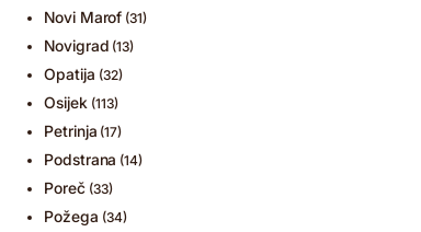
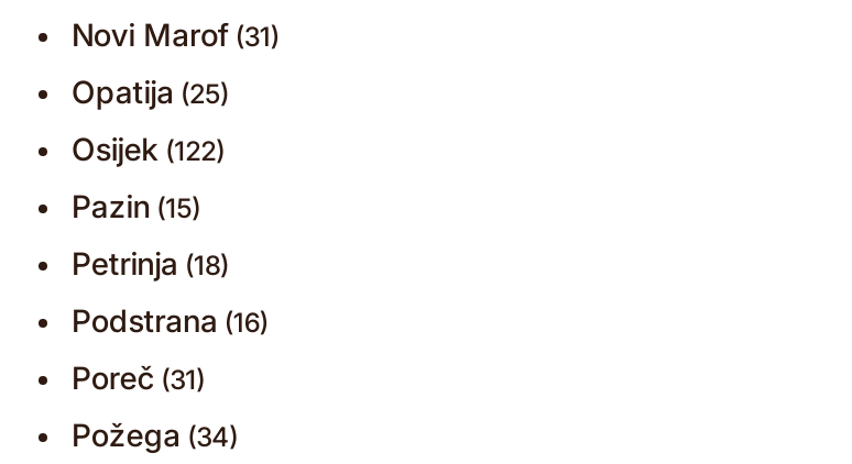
[44,36,134,55] Novigrad (13) -> [72,73,229,110] Opatija (25)
[44,65,122,83] Opatija (32) -> [72,130,225,167] Osijek (122)
[44,93,118,112] Osijek (113) -> [72,187,201,224] Pazin (15)
[44,121,122,140] Petrinja (17) -> [72,244,229,281] Petrinja (18)
[44,150,143,169] Podstrana (14) -> [72,301,268,339] Podstrana (16)
[44,178,113,197] Poreč (33) -> [72,358,205,396] Poreč (31)

